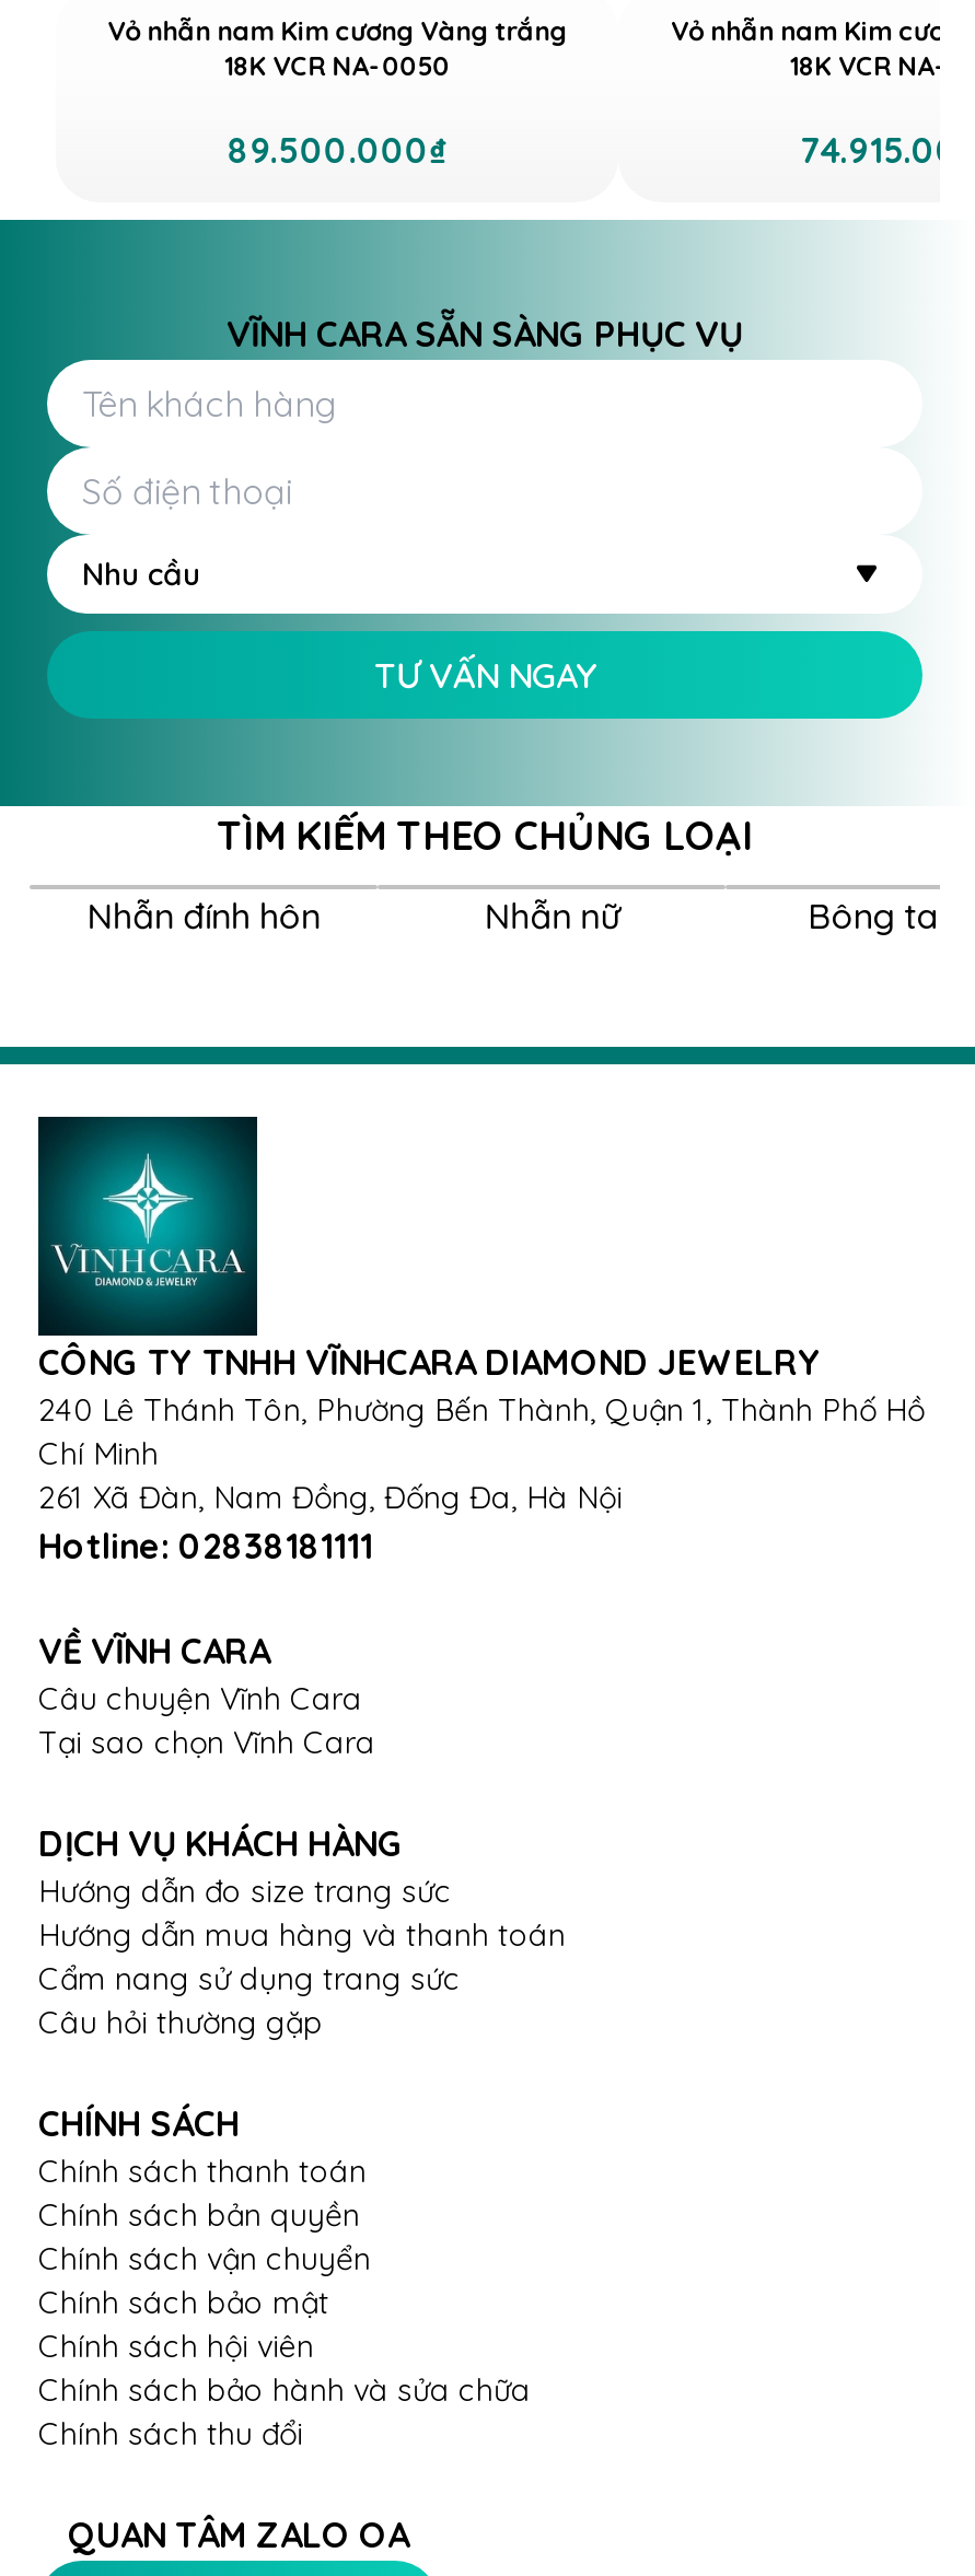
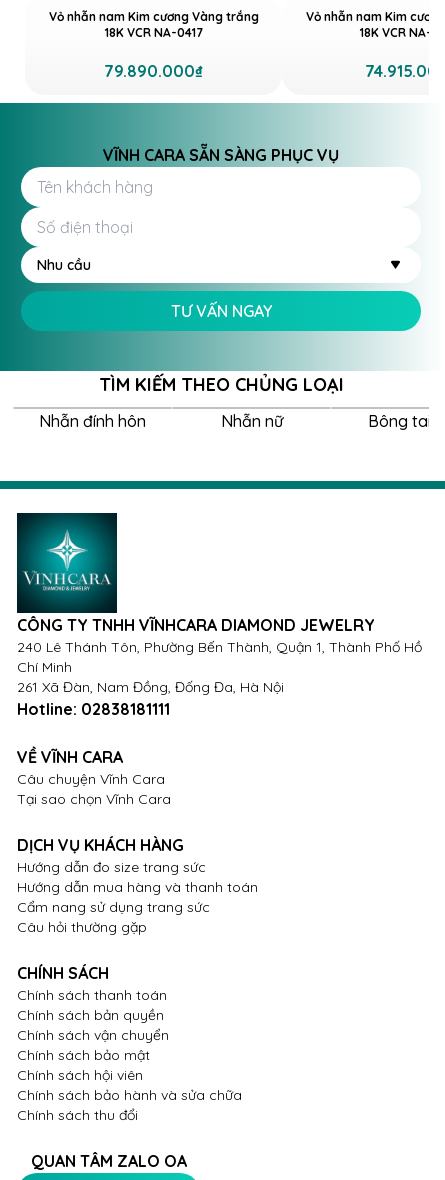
[225,49,450,82] 18K VCR NA-0050 -> [105,25,203,40] 18K VCR NA-0417
[228,129,447,173] 89.500.000₫ -> [104,61,203,81] 79.890.000₫

